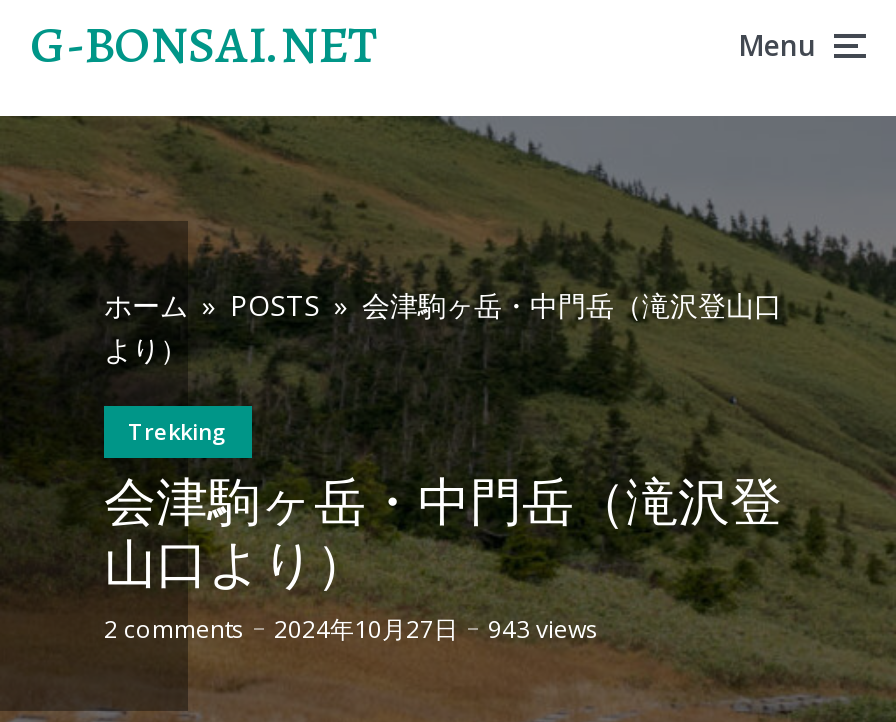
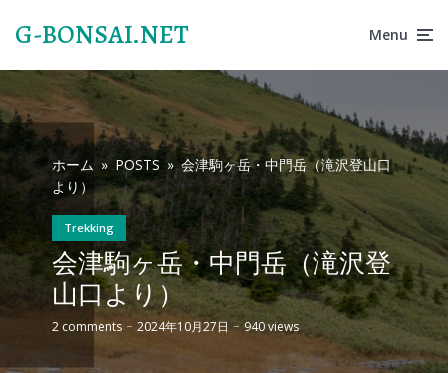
[104,613,598,647] 2 comments 2024年10月27日 943 views -> [52,318,299,335] 2 comments 2024年10月27日 940 views

